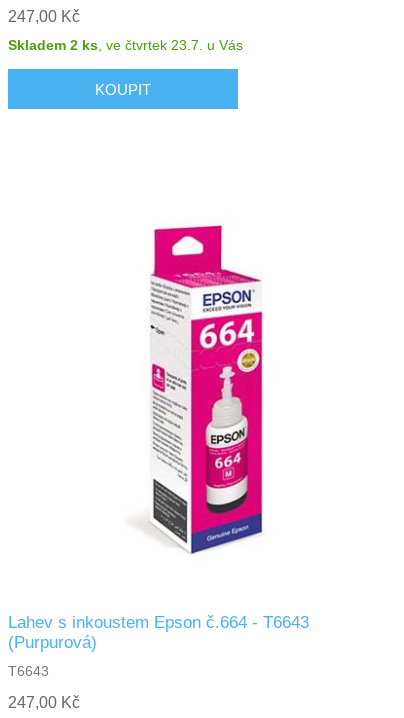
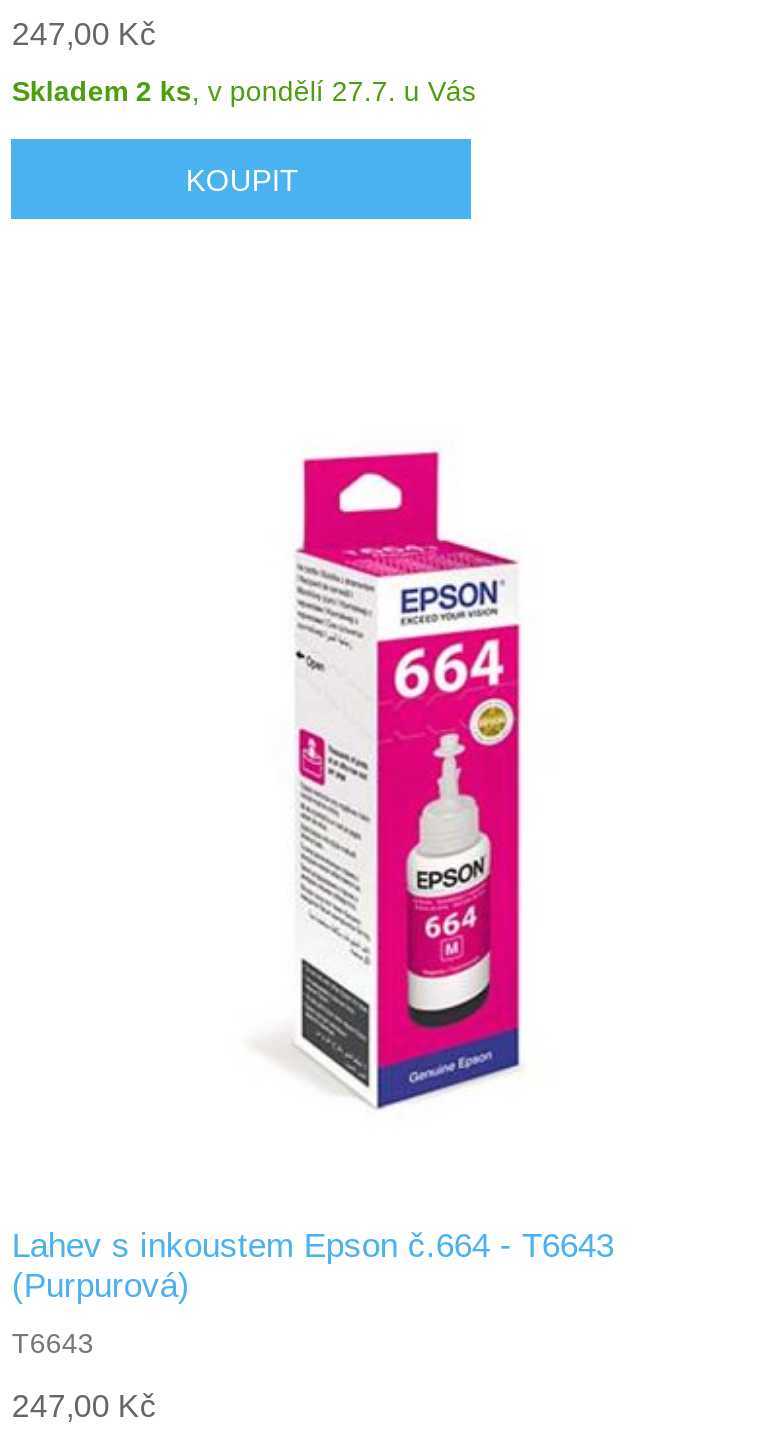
[8,37,243,53] Skladem 2 ks, ve čtvrtek 23.7. u Vás -> [12,76,476,108] Skladem 2 ks, v pondělí 27.7. u Vás

